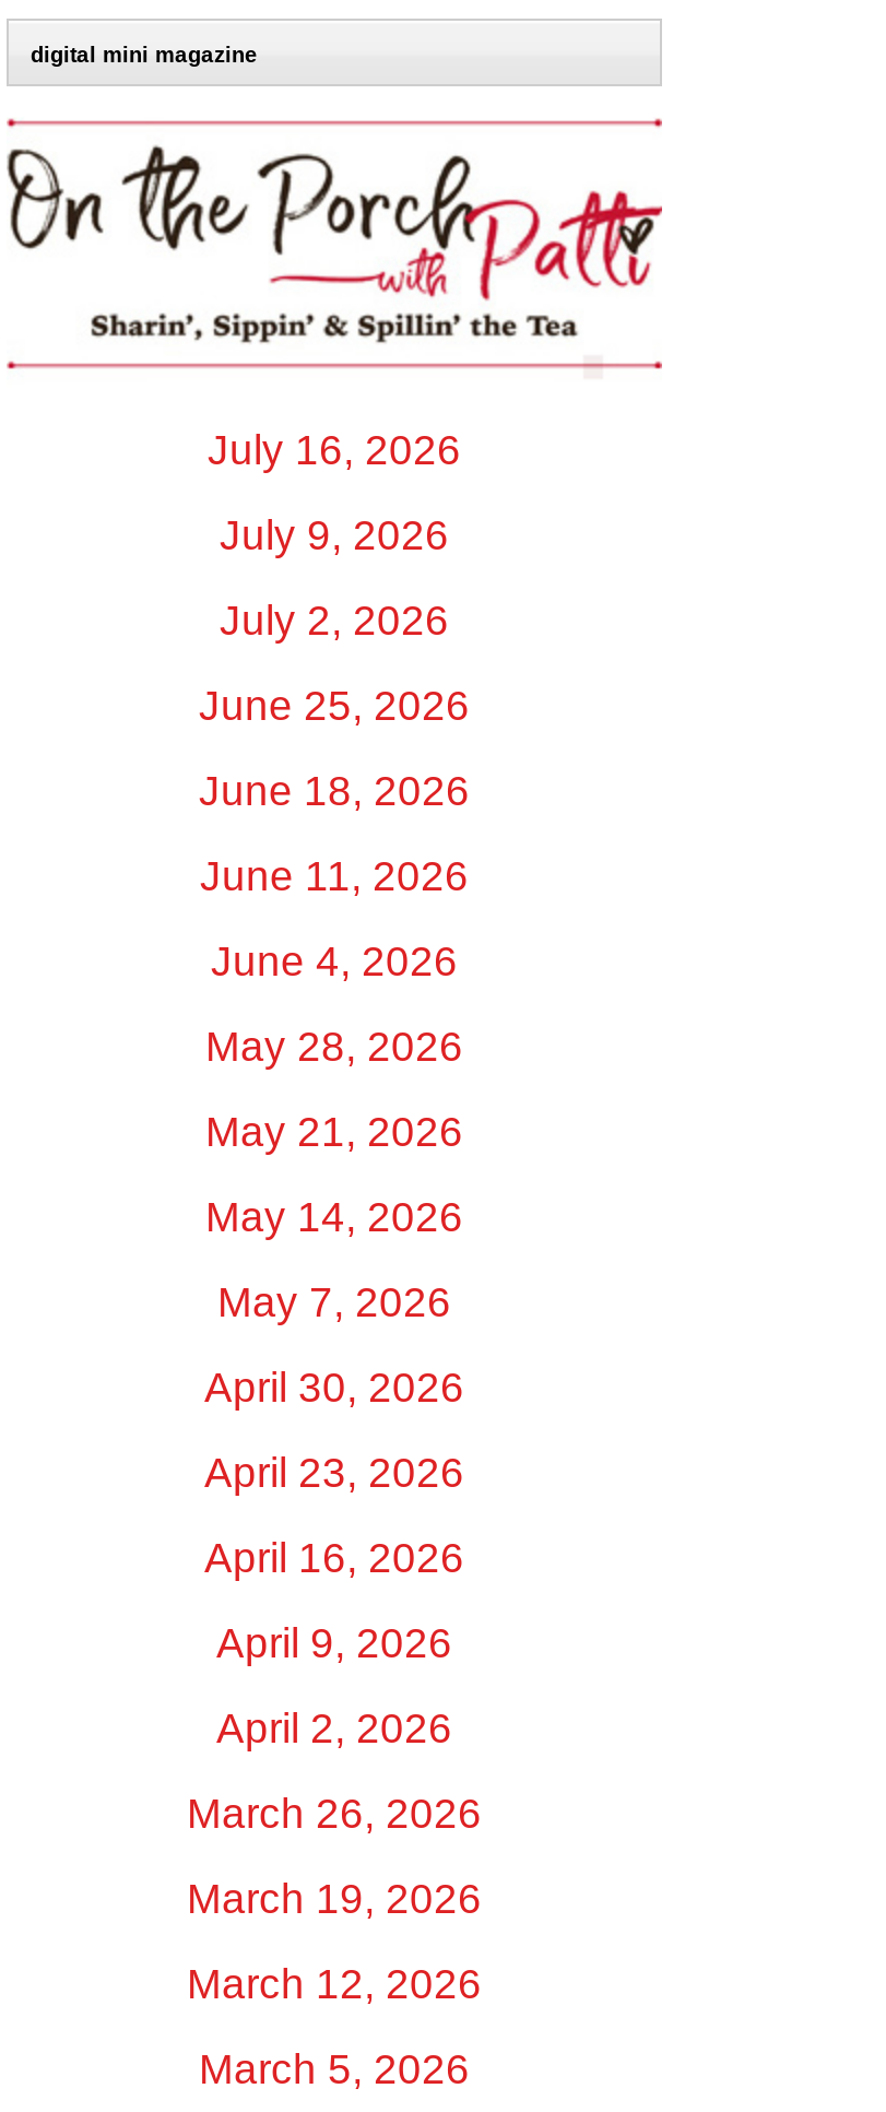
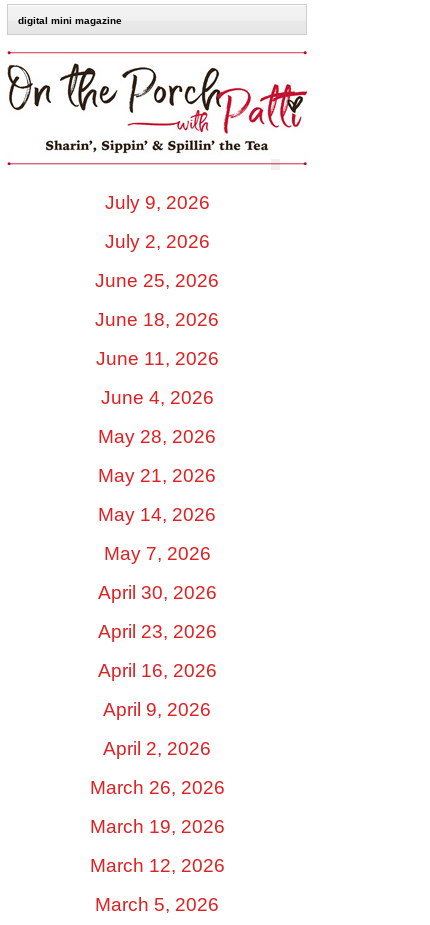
[208,428,461,474] July 16, 2026 -> none

